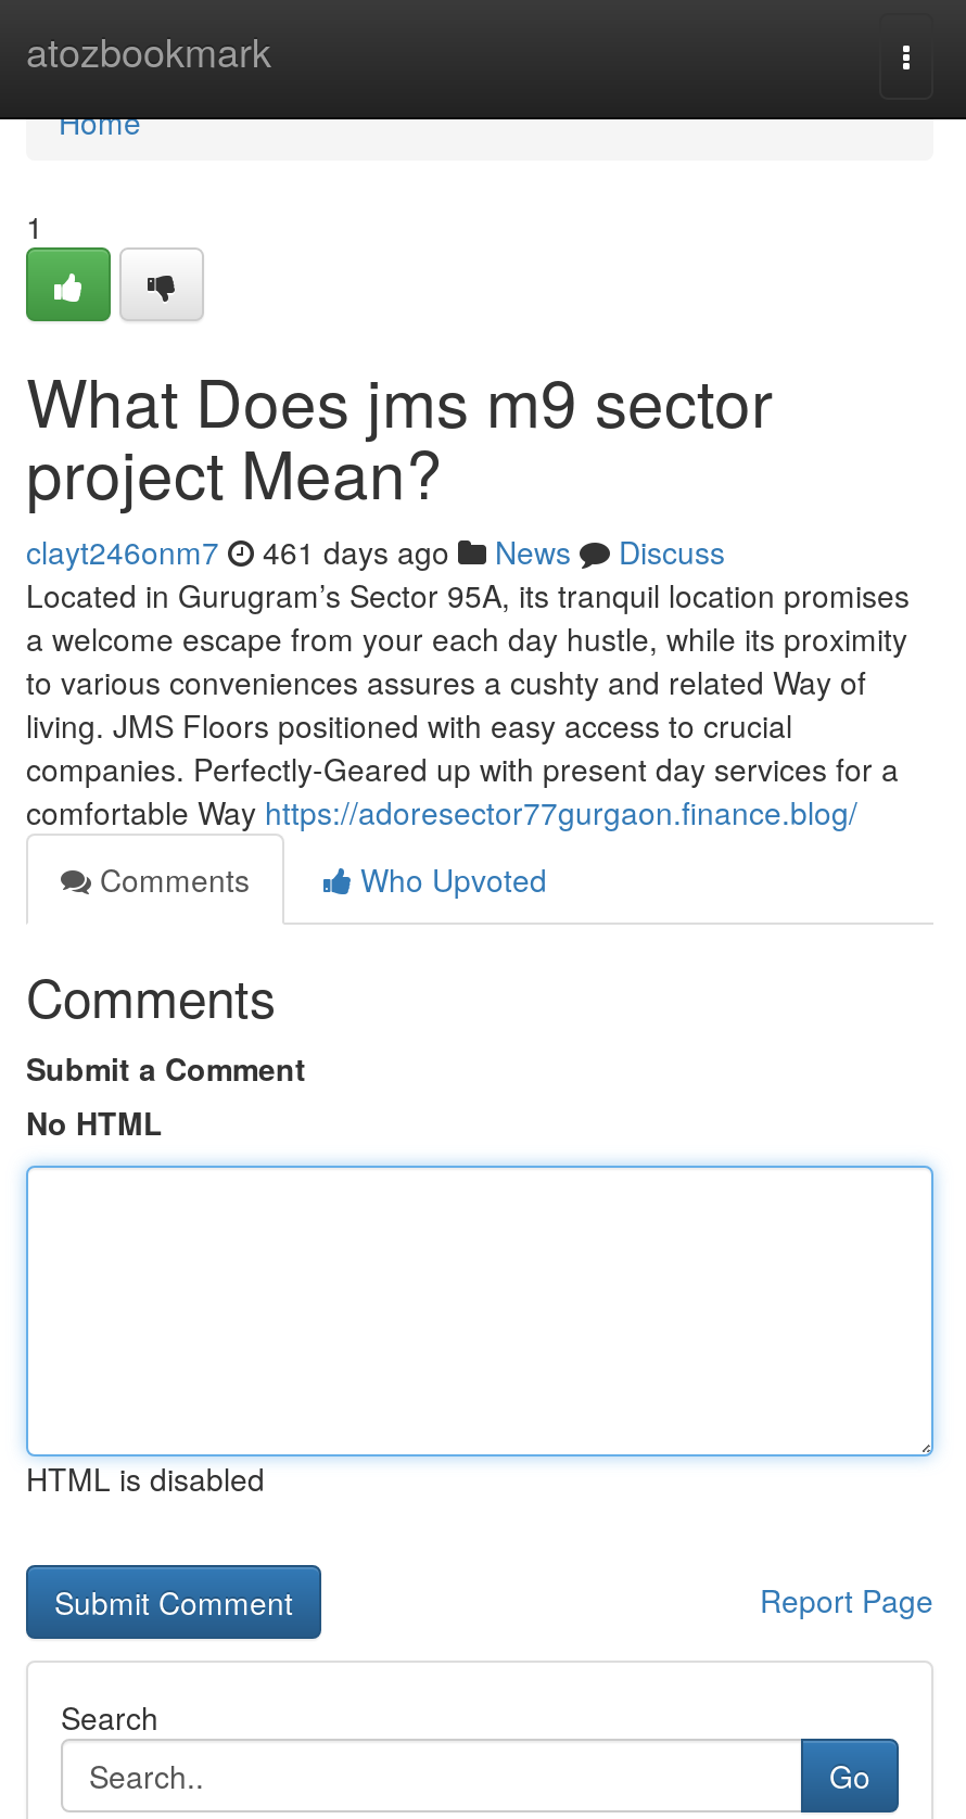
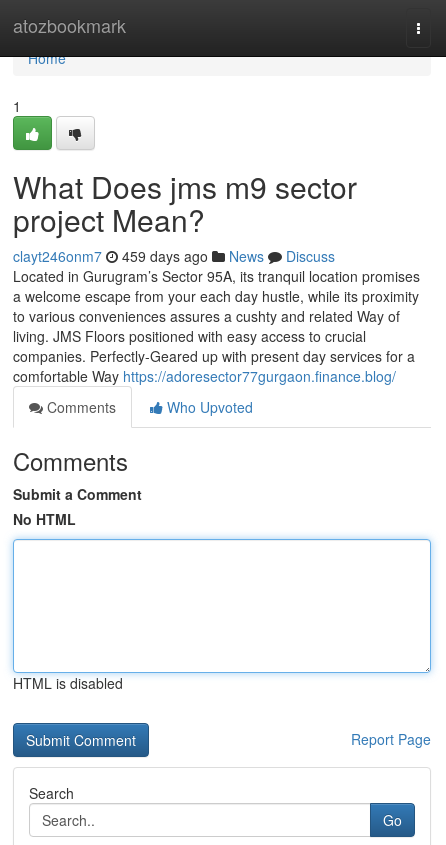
[26,530,725,573] clayt246onm7 461 days ago News Discuss -> [13,246,335,266] clayt246onm7 459 days ago News Discuss

